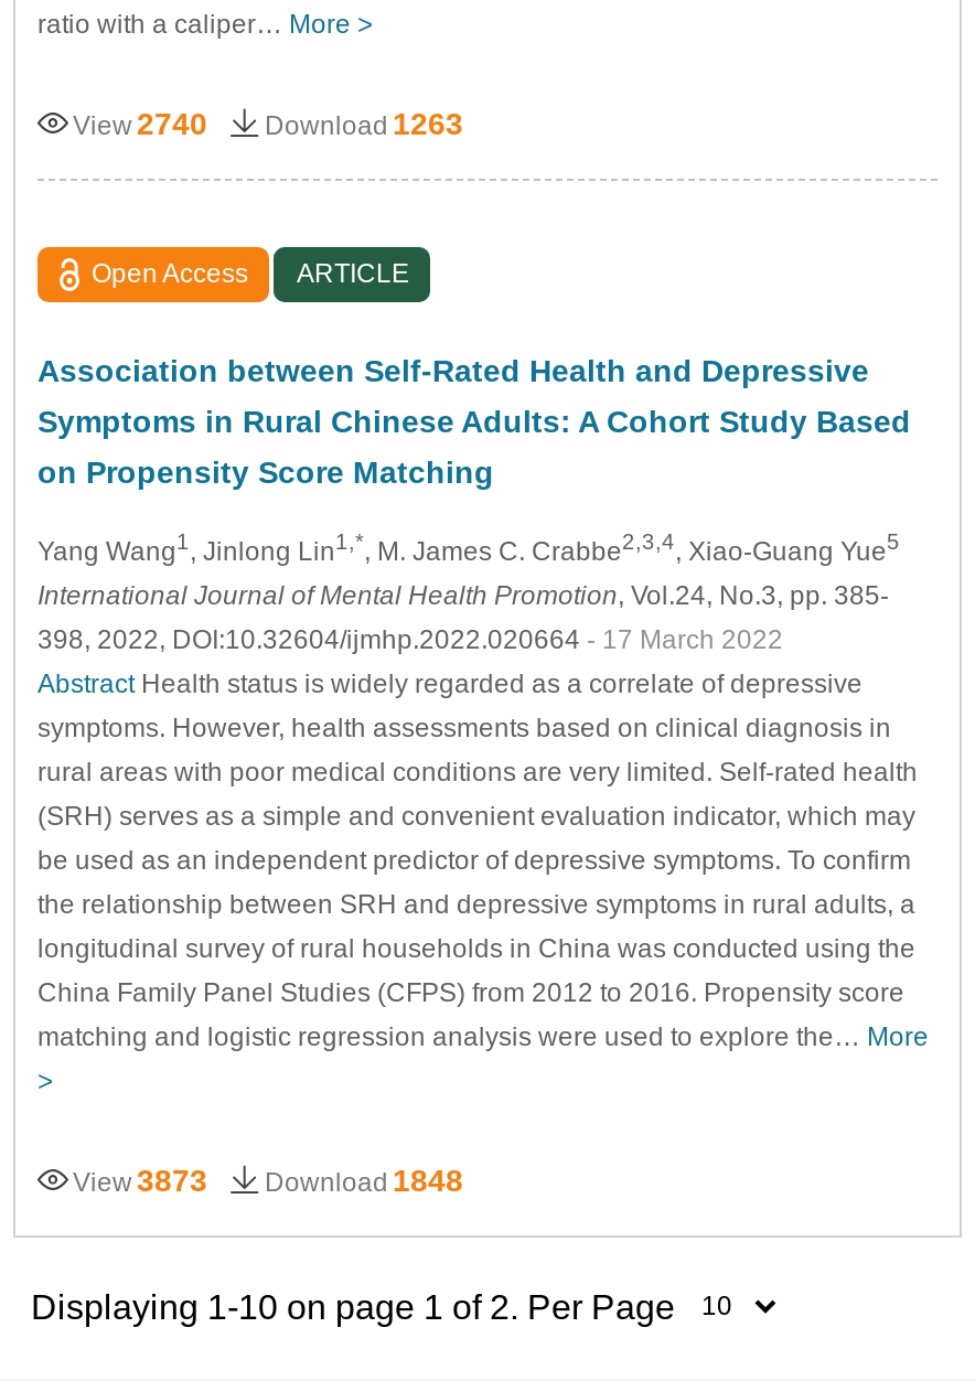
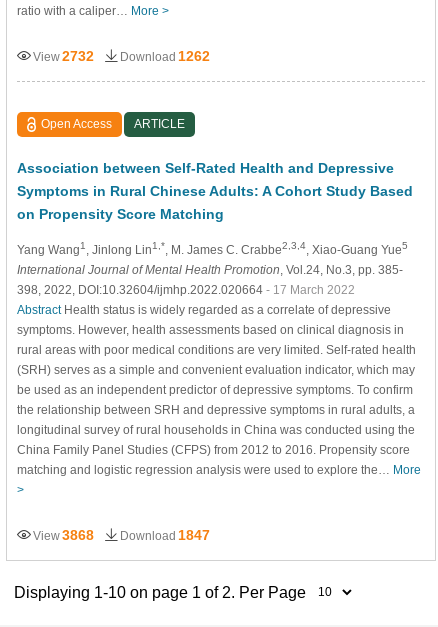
[73,105,207,141] View 2740 -> [33,48,94,64] View 2732
[265,105,463,141] Download 1263 -> [120,48,210,64] Download 1262
[73,1162,207,1197] View 3873 -> [33,527,94,543] View 3868
[265,1162,463,1197] Download 1848 -> [120,527,210,543] Download 1847

